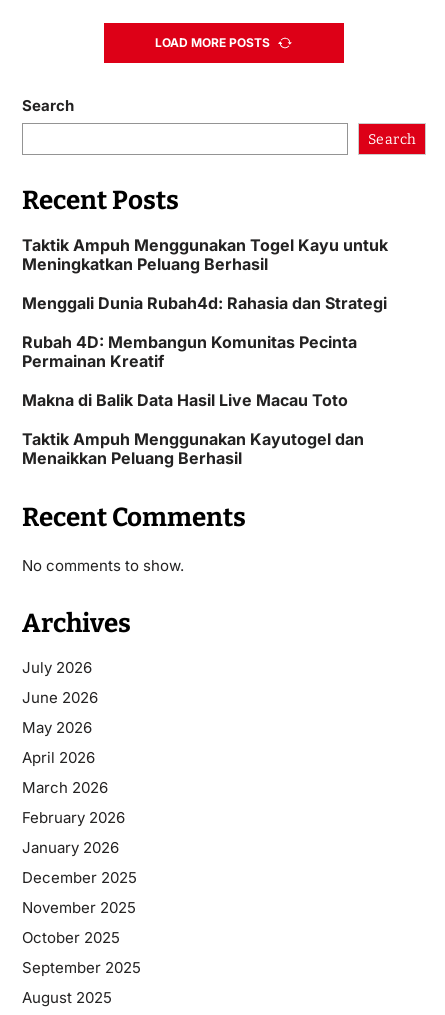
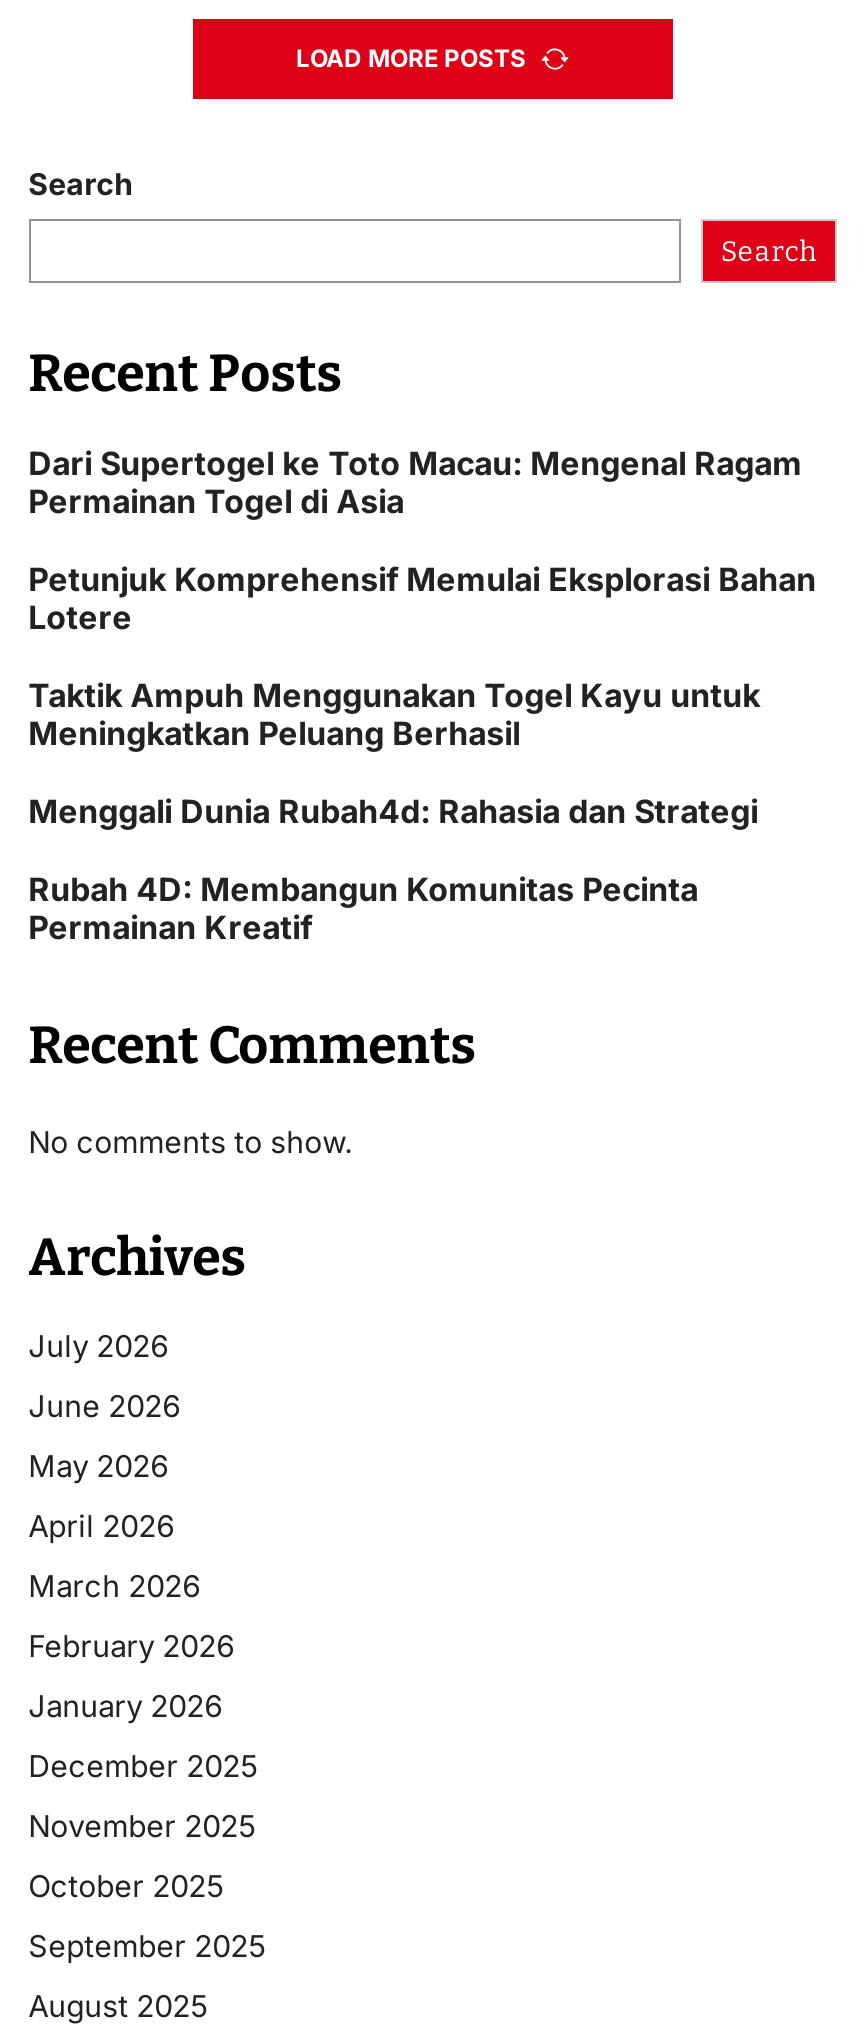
none -> [28,443,816,637] Dari Supertogel ke Toto Macau: Mengenal Ragam | Permainan Togel di Asia | Petunjuk Komprehensif Memulai Eksplorasi Bahan | Lotere
moved [22,235,388,371] -> [28,675,760,947]: Taktik Ampuh Menggunakan Togel Kayu untuk | Meningkatkan Peluang Berhasil | Menggali Dunia Rubah4d: Rahasia dan Strategi | Rubah 4D: Membangun Komunitas Pecinta | Permainan Kreatif
[22,390,364,468] Makna di Balik Data Hasil Live Macau Toto | Taktik Ampuh Menggunakan Kayutogel dan | Menaikkan Peluang Berhasil -> none

